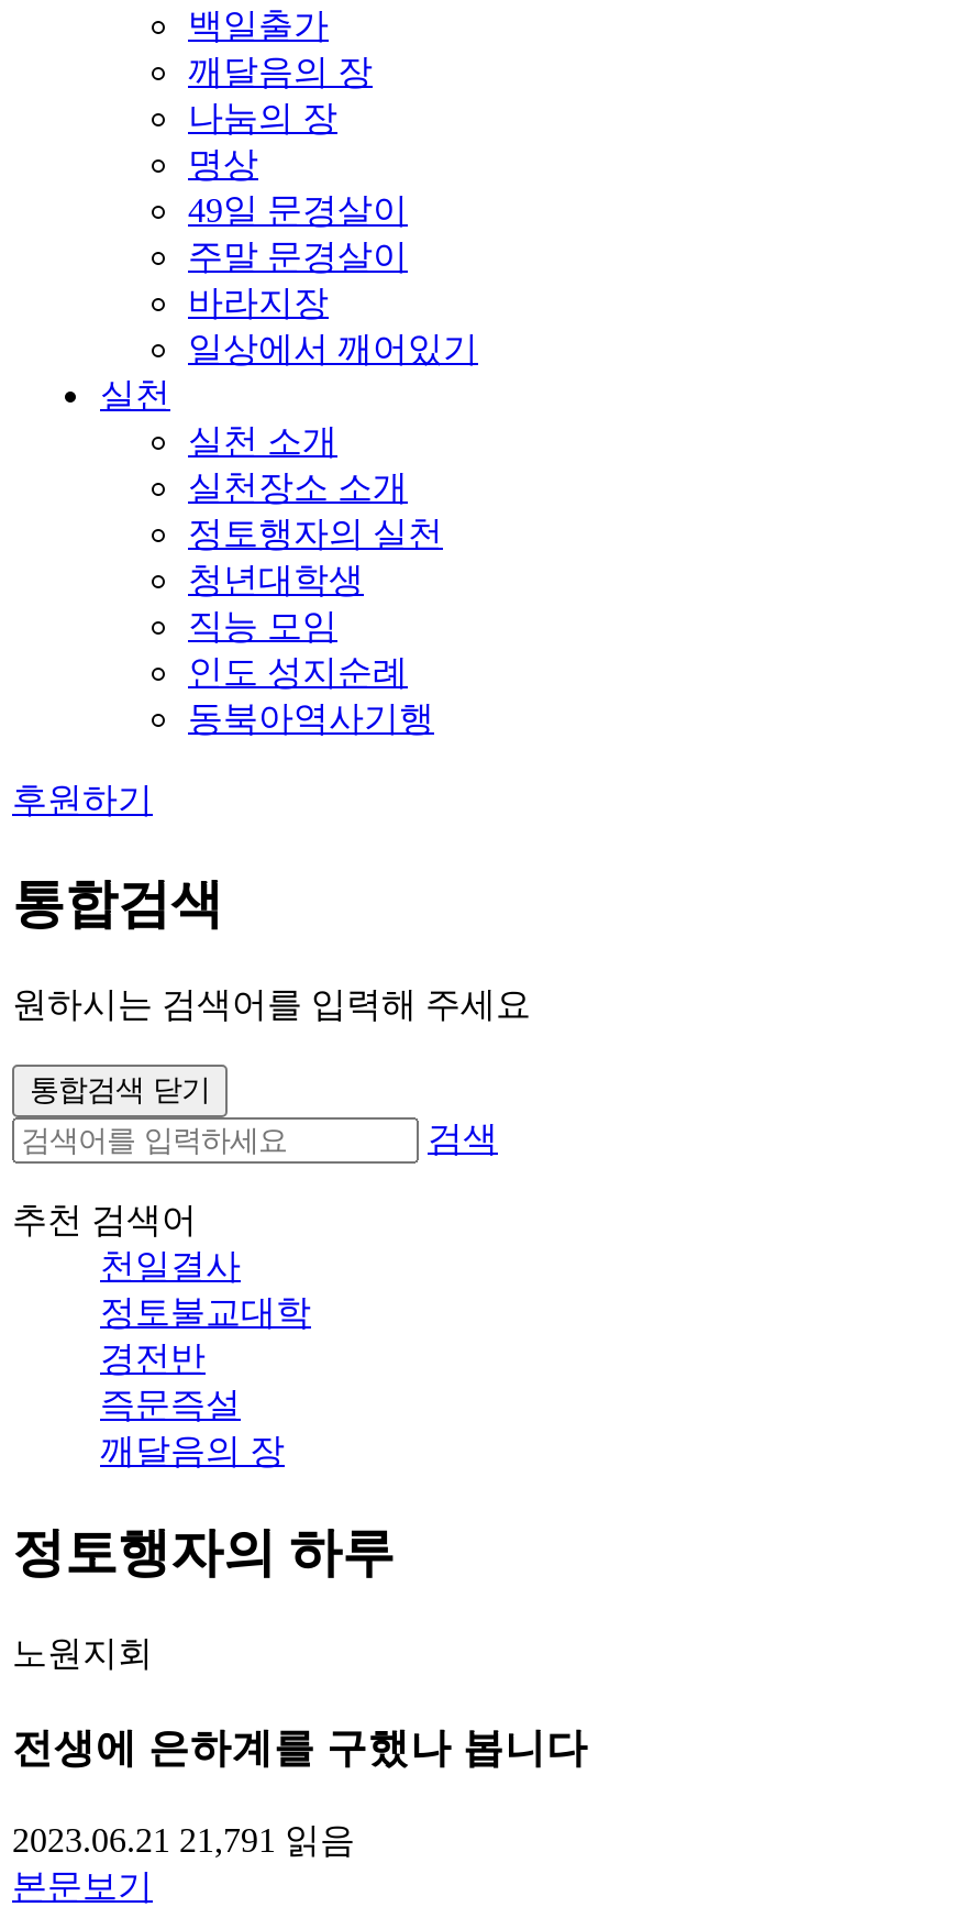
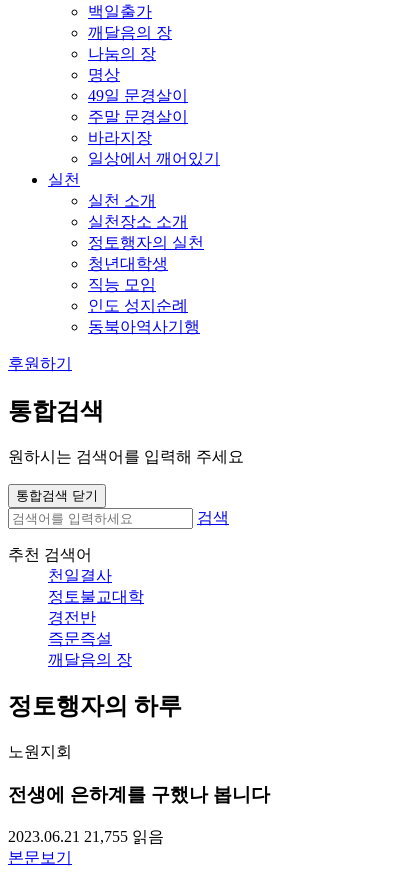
[12,1821,355,1858] 2023.06.21 21,791 읽음 -> [8,828,164,845] 2023.06.21 21,755 읽음

